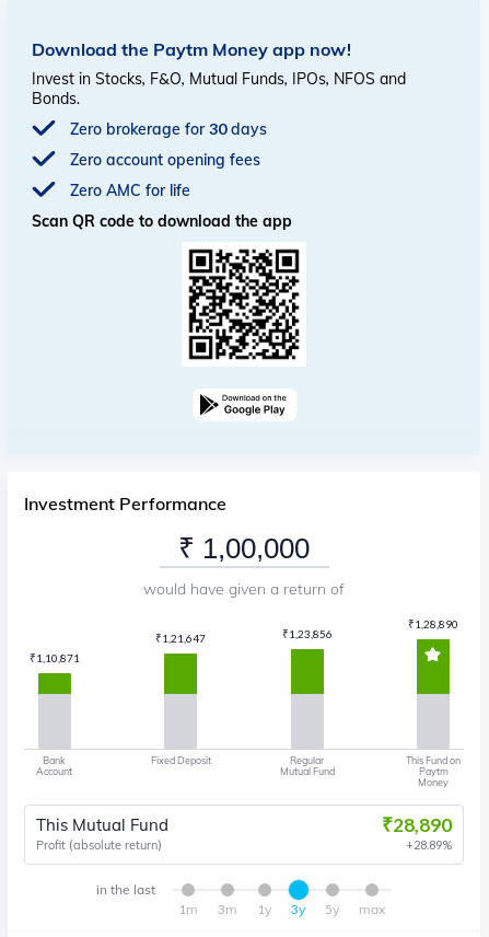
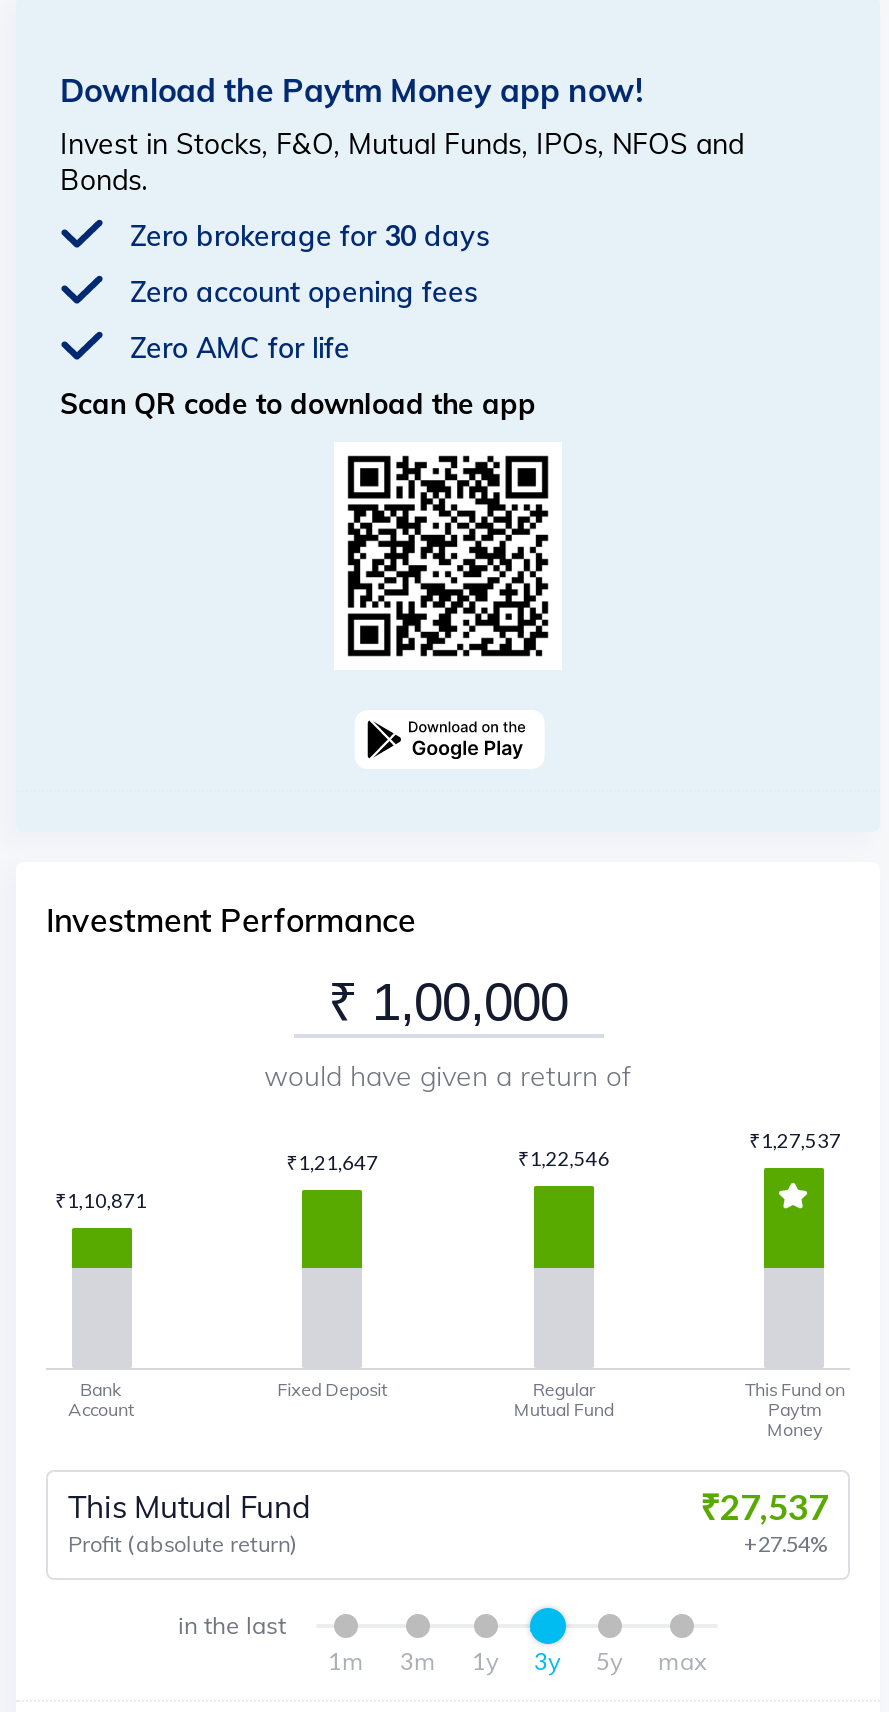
[409,617,459,632] ₹1,28,890 -> [749,1128,841,1154] ₹1,27,537
[282,627,332,641] ₹1,23,856 -> [518,1146,610,1172] ₹1,22,546
[382,812,452,836] ₹28,890 -> [700,1484,828,1528] ₹27,537
[414,837,452,853] 28.89% -> [758,1530,828,1558] 27.54%

